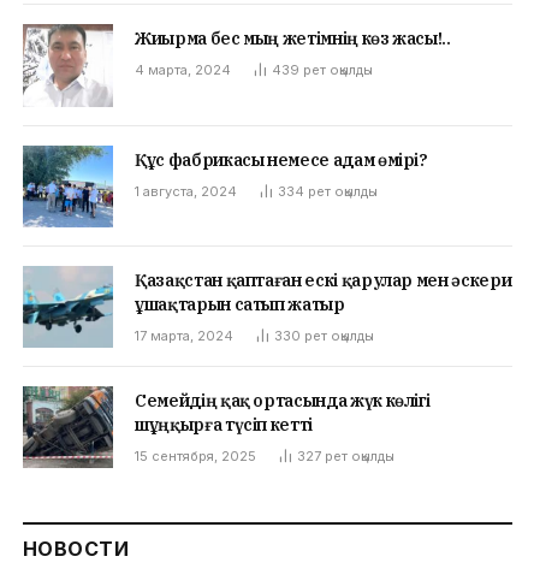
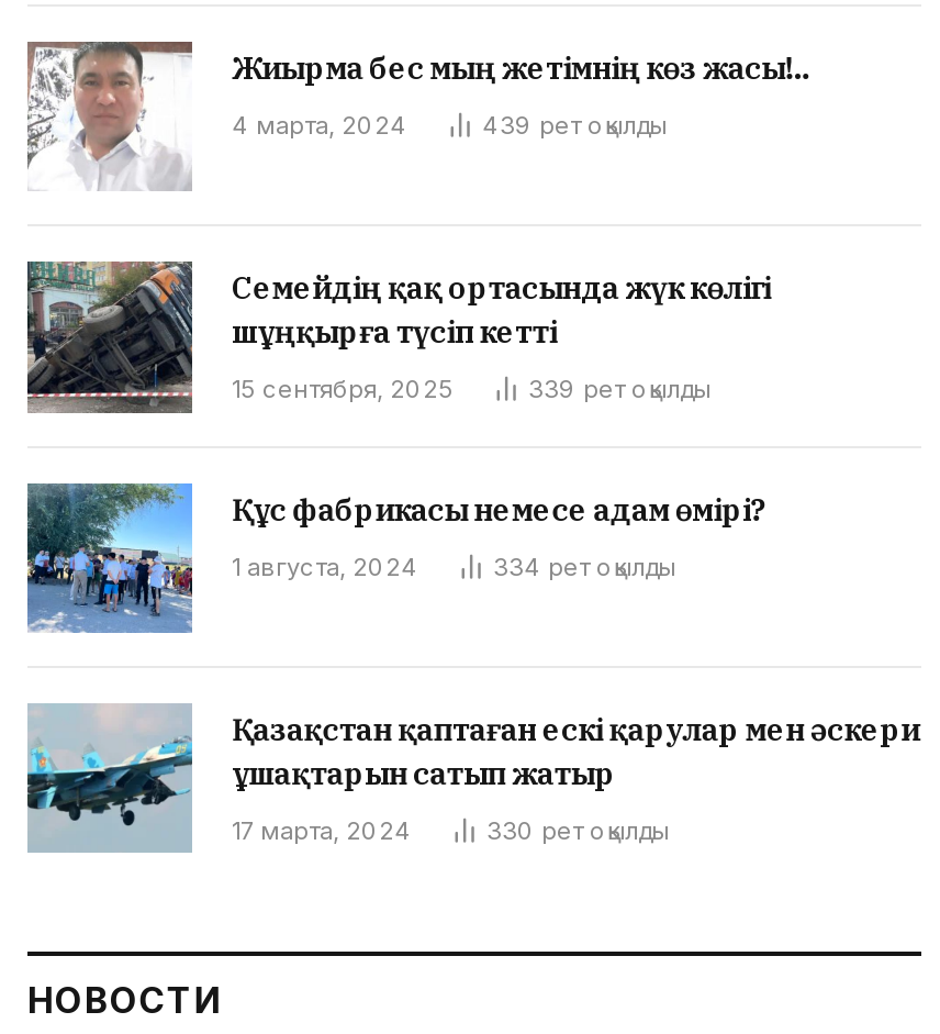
none -> [528,375,710,405] 339 рет оқылды
moved [20,143,512,344] -> [23,479,920,846]: [image] | Құс фабрикасы немесе адам өмірі? | 1 августа, 2024 | 334 рет оқылды | Қазақстан қаптаған ескі қарулар мен әскери | ұшақтарын сатып жатыр | 17 марта, 2024 | 330 рет оқылды
moved [22,386,430,468] -> [25,262,771,415]: [image] | Семейдің қақ ортасында жүк көлігі | шұңқырға түсіп кетті | 15 сентября, 2025
[297,448,394,464] 327 рет оқылды -> none

